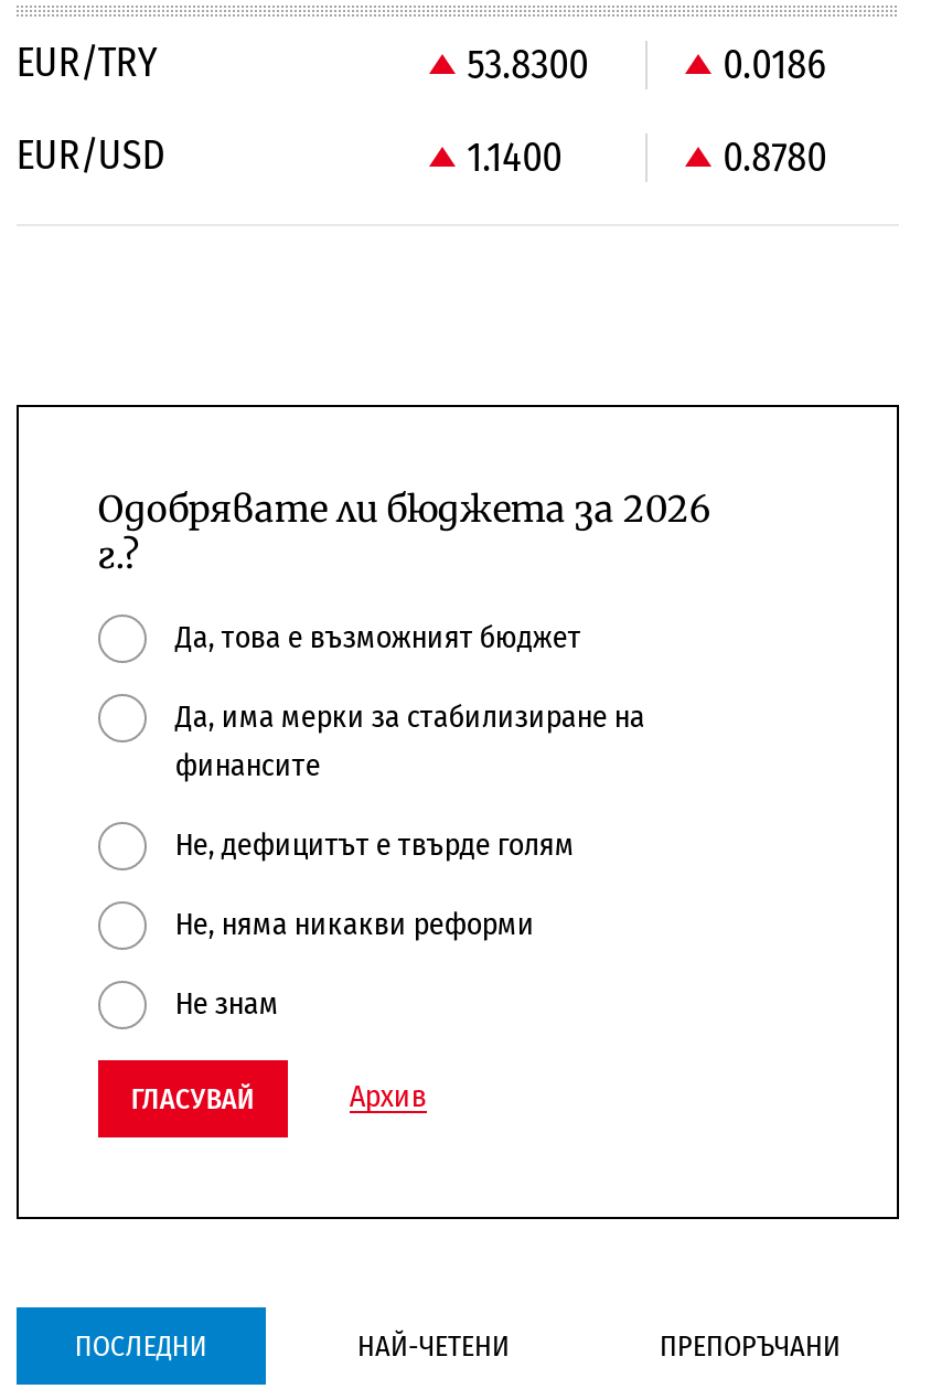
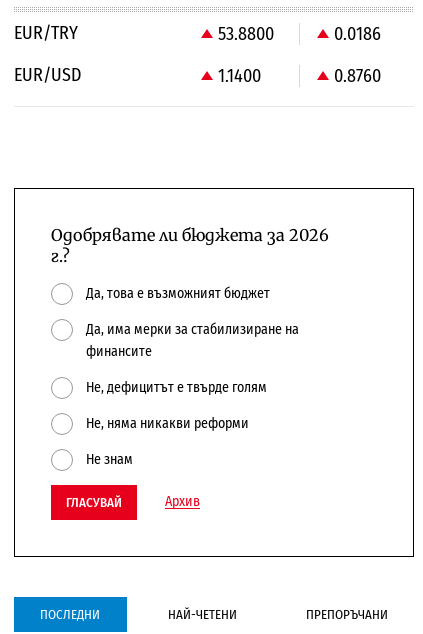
[467,40,588,89] 53.8300 -> [218,23,274,45] 53.8800
[723,133,826,182] 0.8780 -> [334,65,381,87] 0.8760

